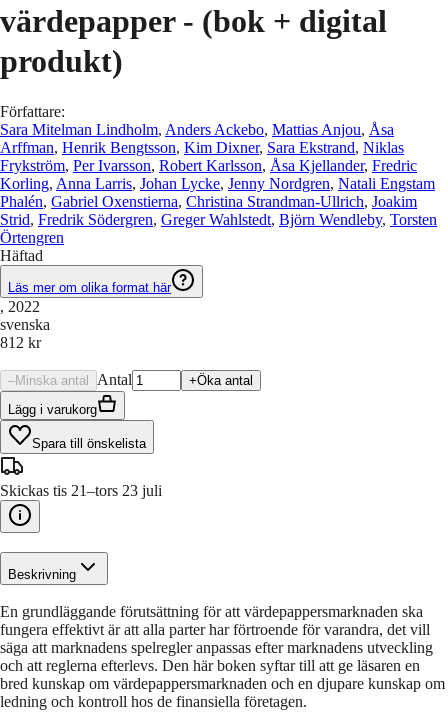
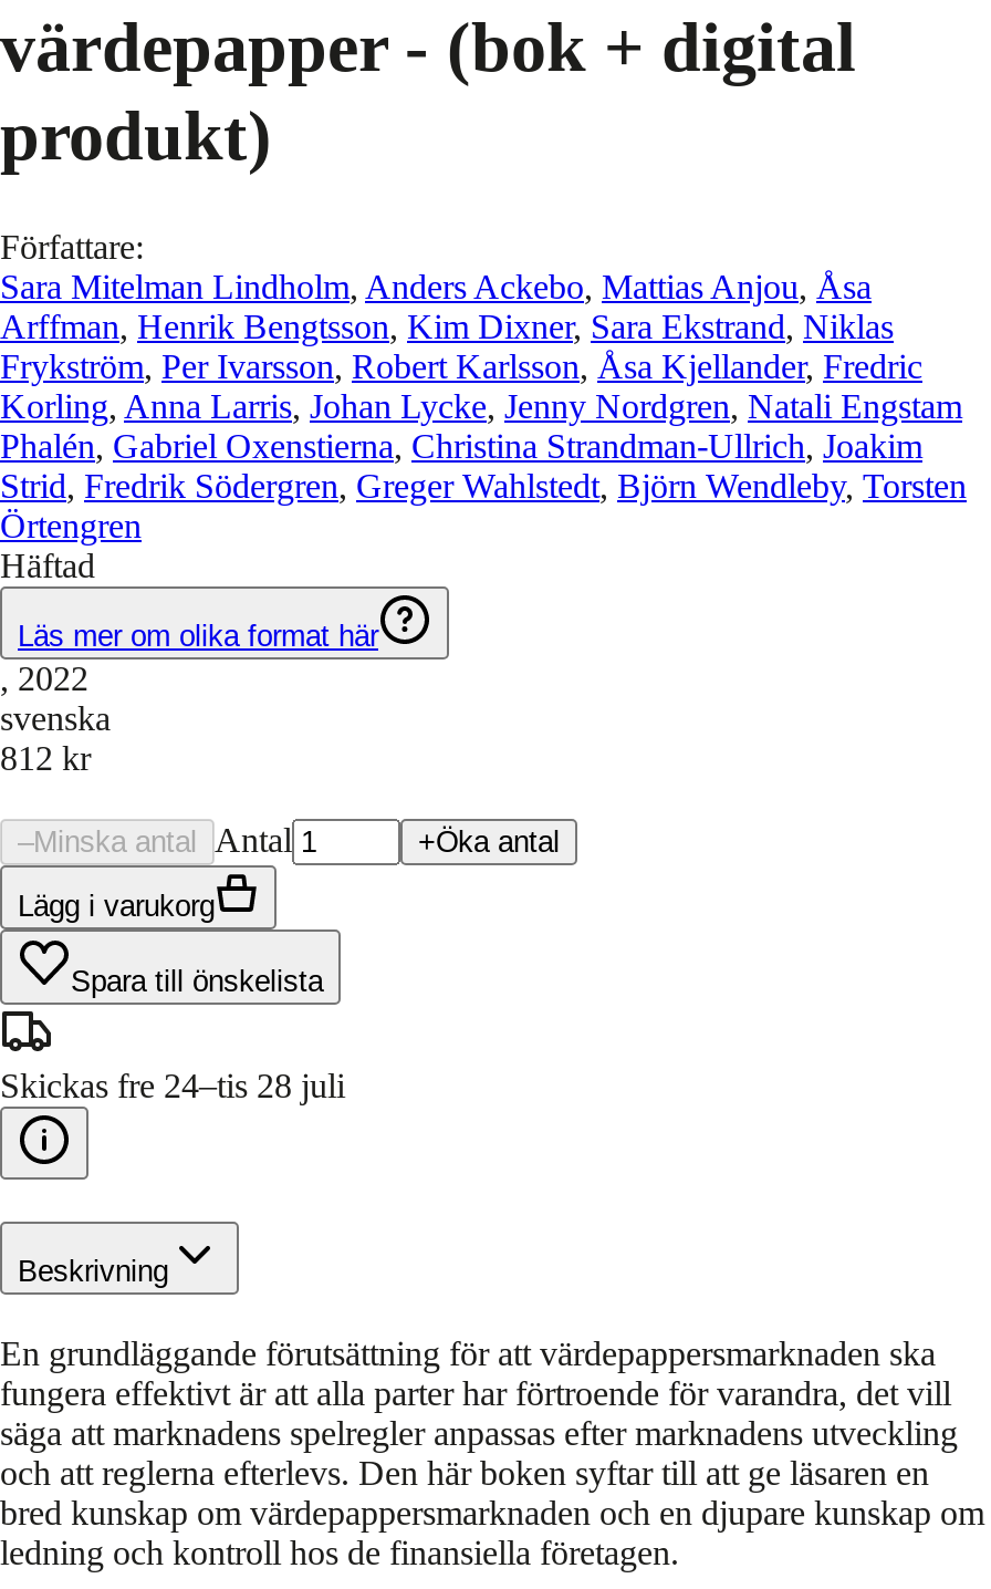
[0,482,162,499] Skickas tis 21–tors 23 juli -> [0,1066,345,1104] Skickas fre 24–tis 28 juli

